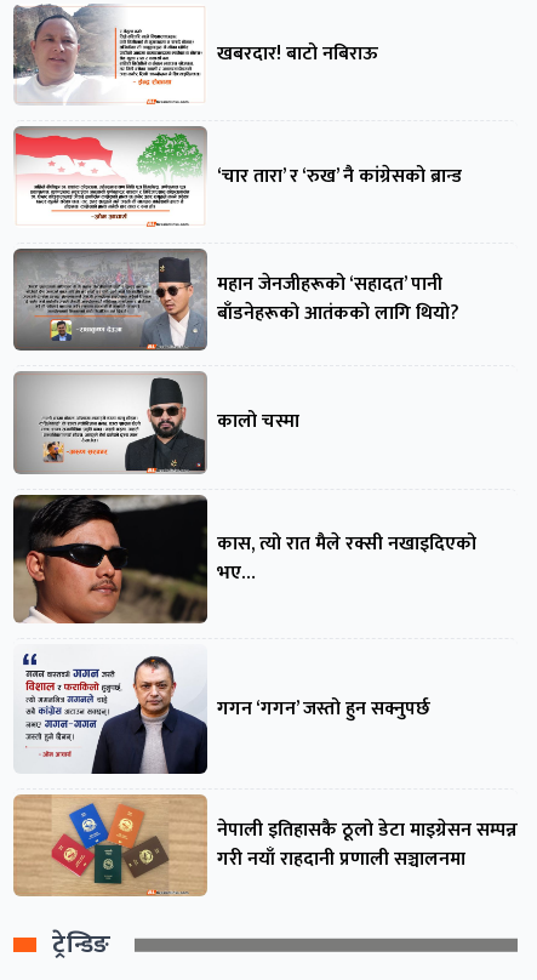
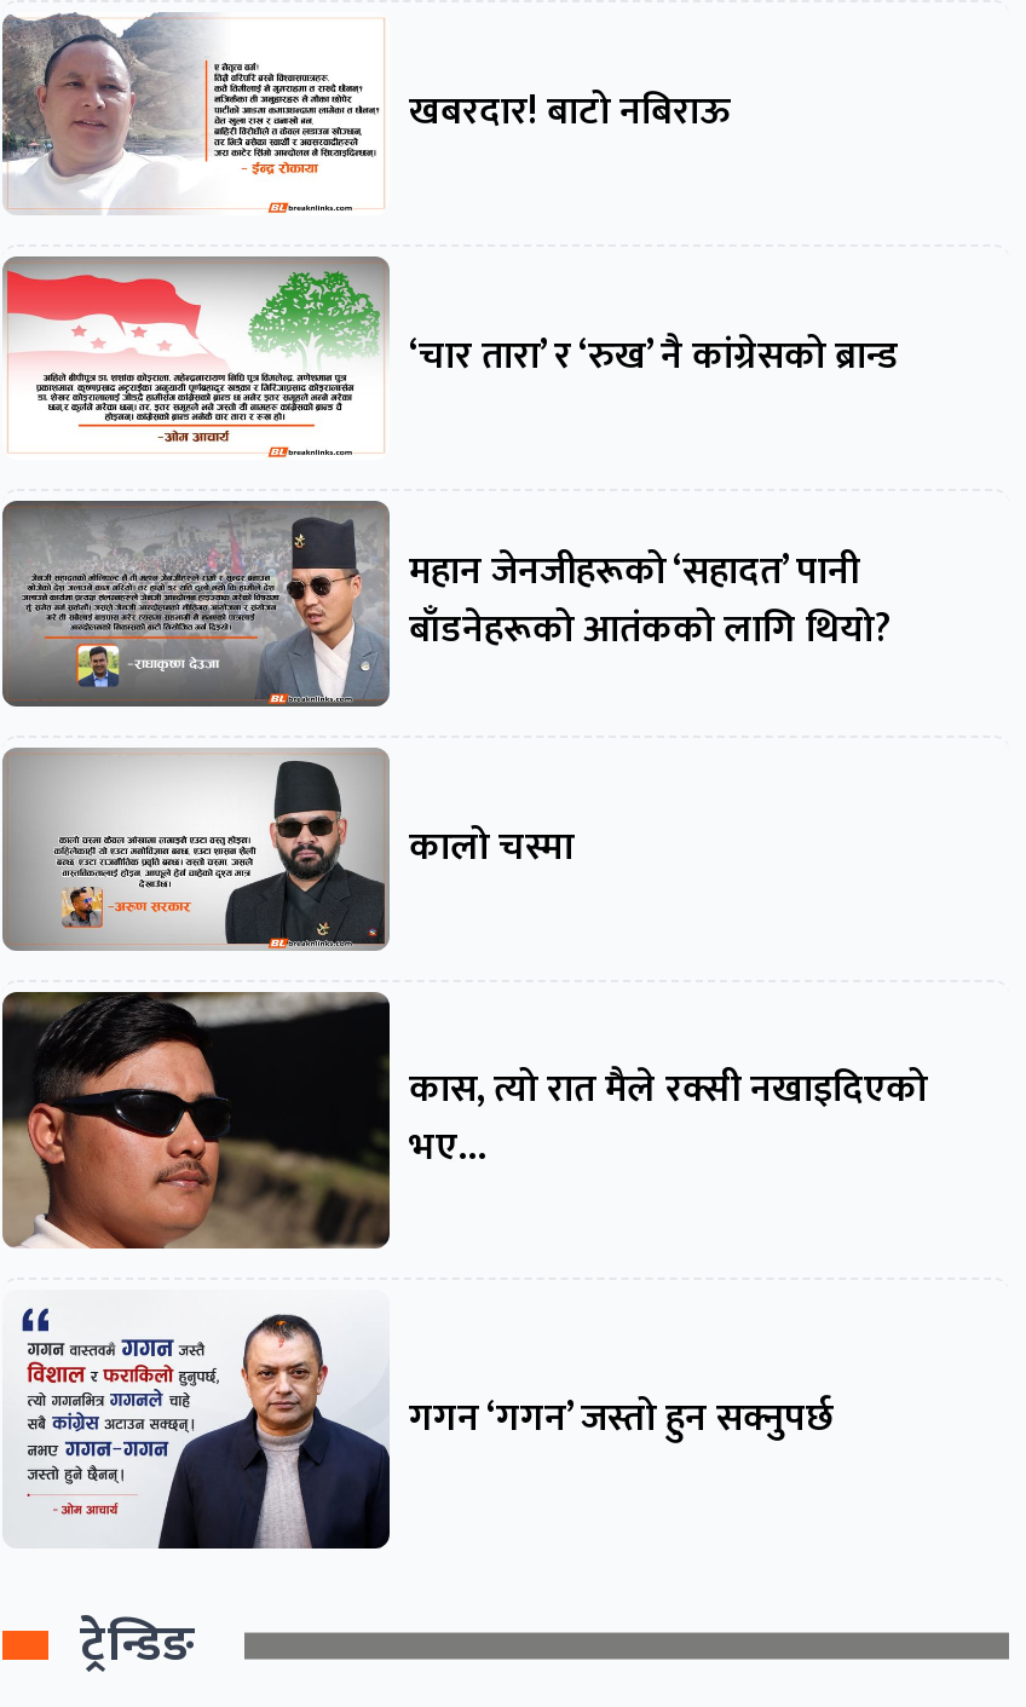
[12,793,518,898] [image] | नेपाली इतिहासकै ठूलो डेटा माइग्रेसन सम्पन्न | गरी नयाँ राहदानी प्रणाली सञ्चालनमा -> none

